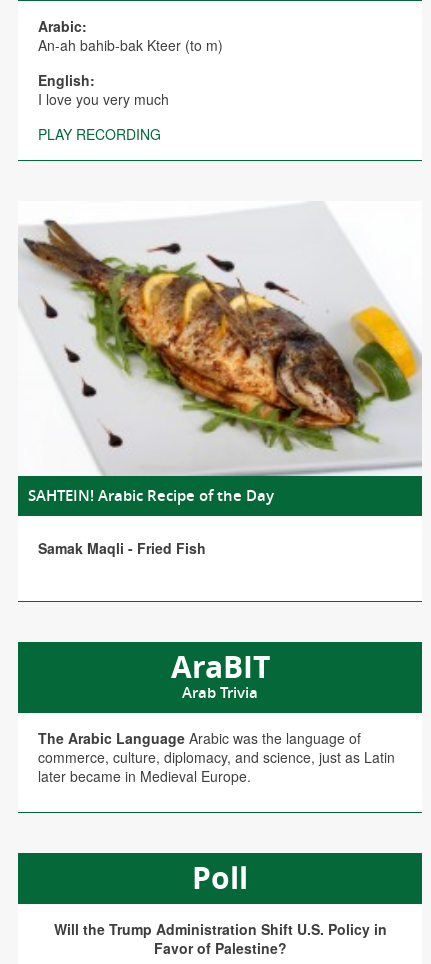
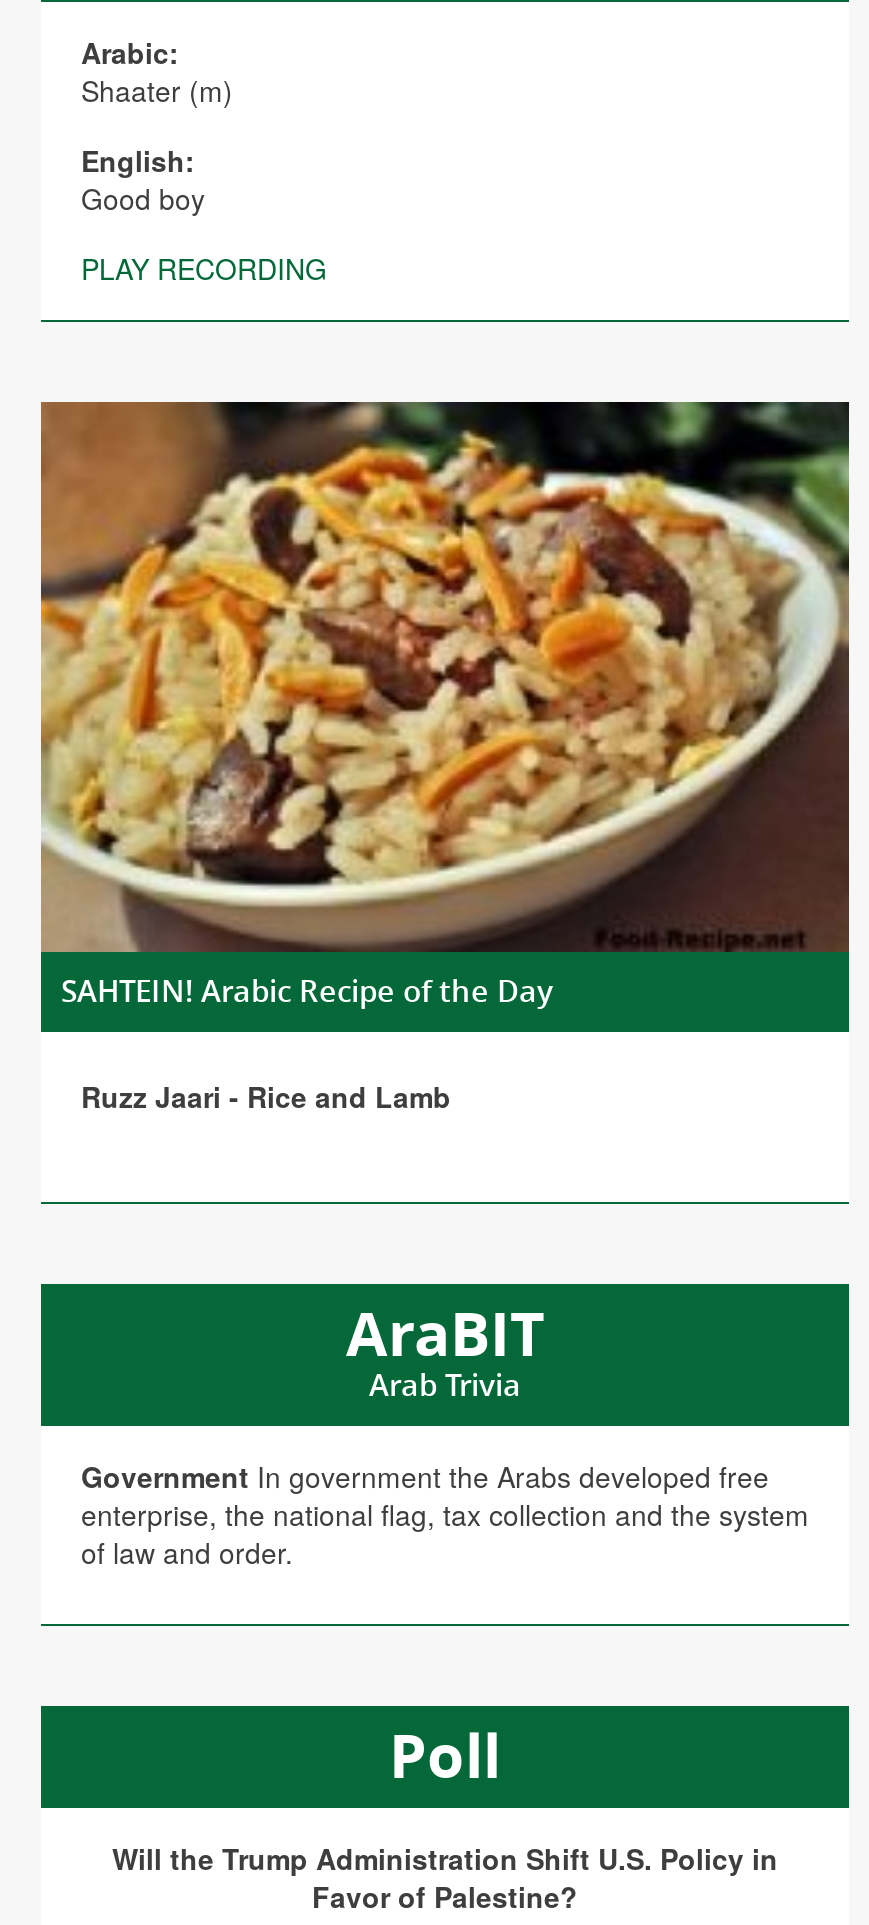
[38,35,223,55] An-ah bahib-bak Kteer (to m) -> [81,71,233,111] Shaater (m)
[38,89,169,109] I love you very much -> [81,179,205,219] Good boy
[18,201,422,477] [image] -> [39,400,851,954] [image]
[38,538,206,558] Samak Maqli - Fried Fish -> [81,1076,451,1116] Ruzz Jaari - Rice and Lamb
[38,728,395,786] The Arabic Language Arabic was the language of | commerce, culture, diplomacy, and science, just as Latin | later became in Medieval Europe. -> [81,1456,809,1572] Government In government the Arabs developed free | enterprise, the national flag, tax collection and the system | of law and order.

